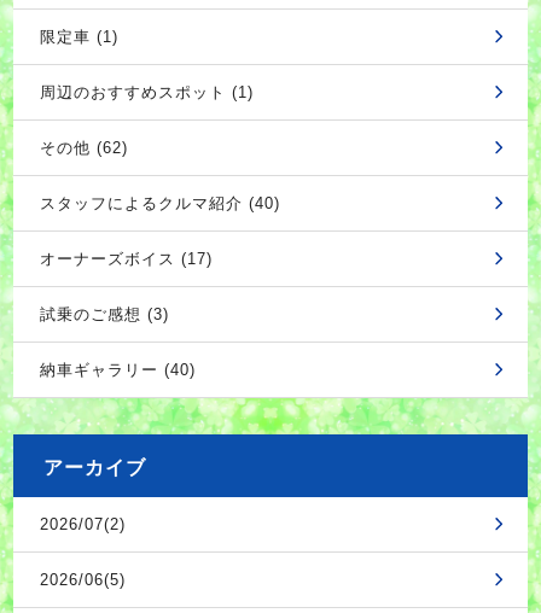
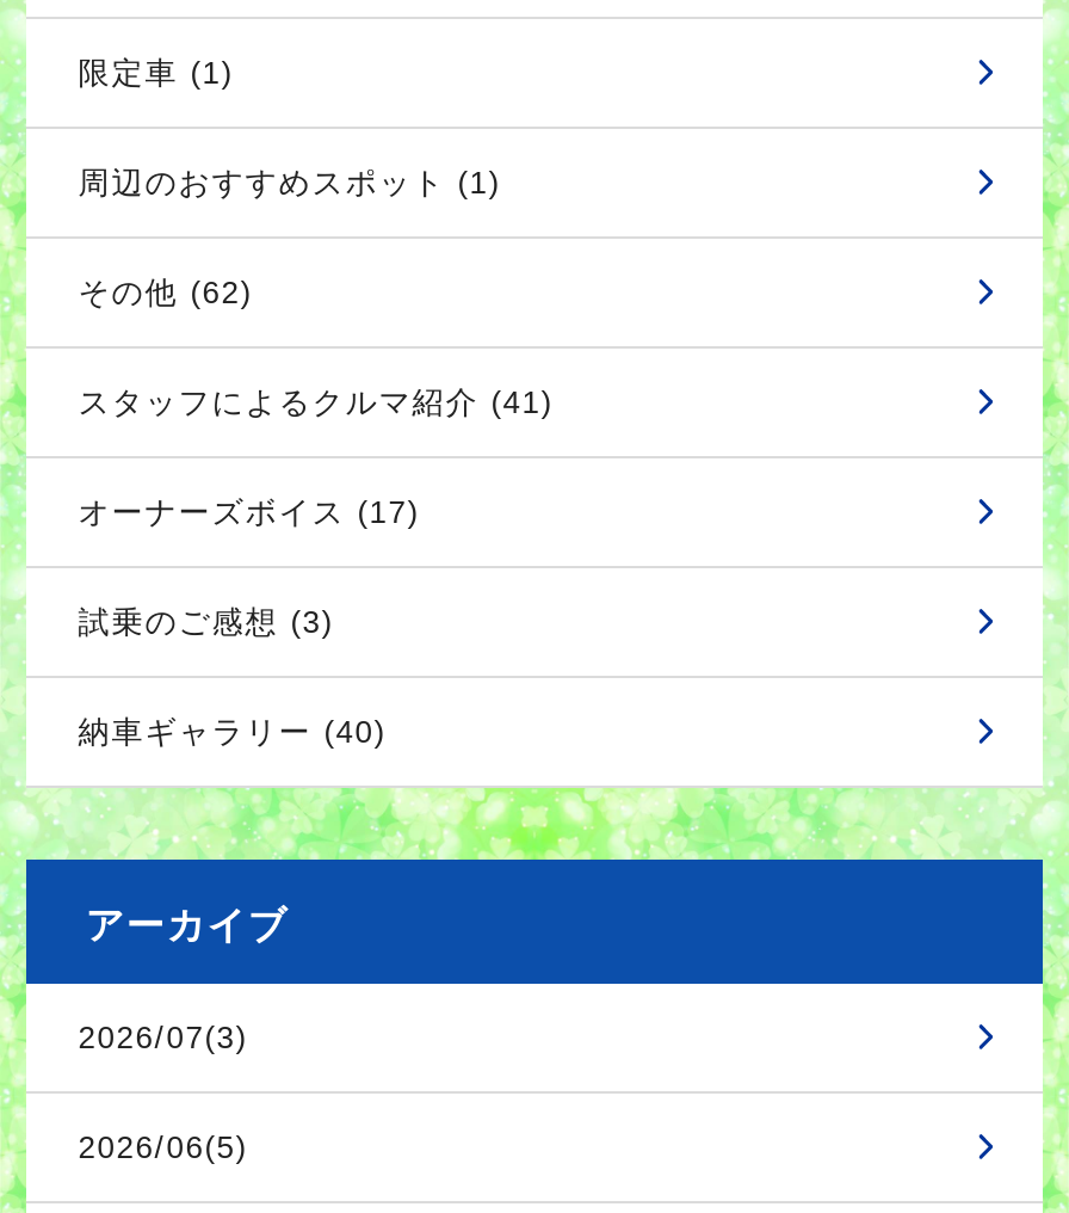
[40,194,280,212] スタッフによるクルマ紹介 (40) -> [78,383,553,419] スタッフによるクルマ紹介 (41)
[40,515,125,533] 2026/07(2) -> [78,1019,248,1054] 2026/07(3)

